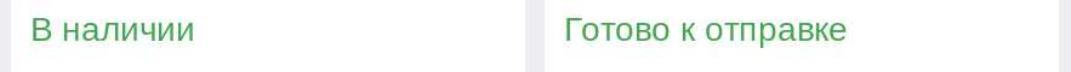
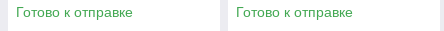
[30,9,195,48] В наличии -> [16,4,133,20] Готово к отправке

